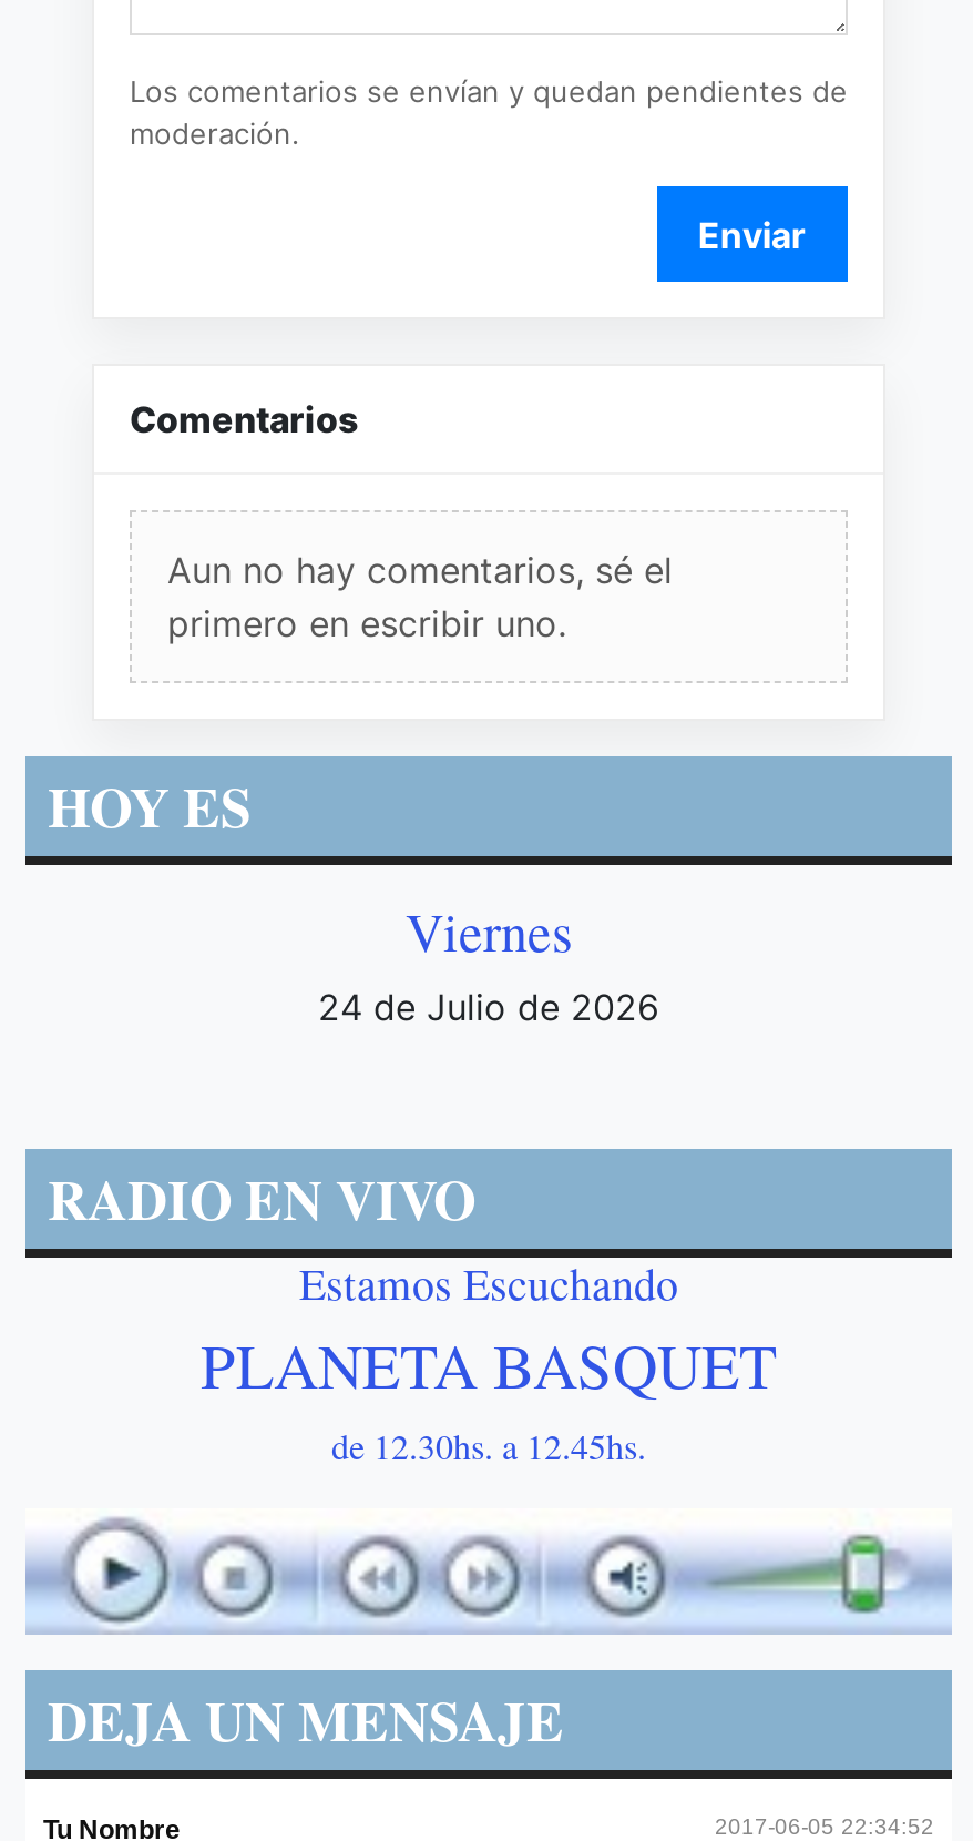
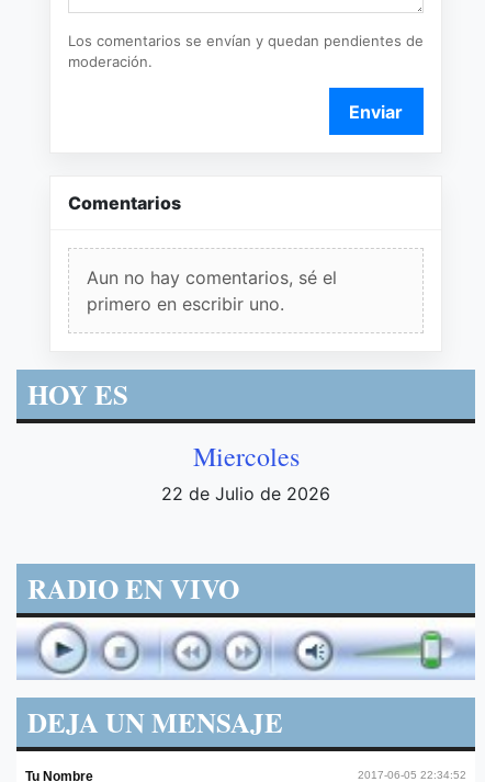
[318,897,659,1030] Viernes | 24 de Julio de 2026 -> [161,439,330,505] Miercoles | 22 de Julio de 2026
[201,1254,777,1469] Estamos Escuchando | PLANETA BASQUET | de 12.30hs. a 12.45hs. -> none

